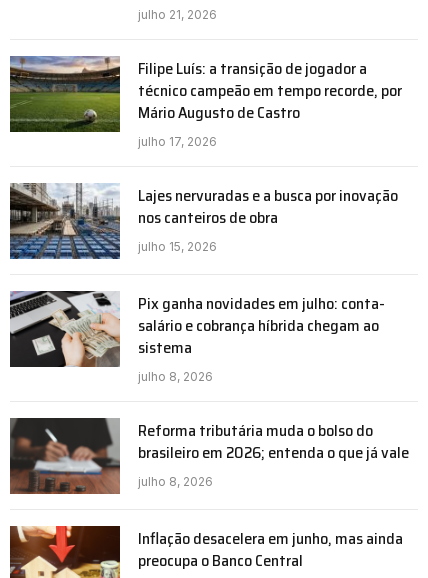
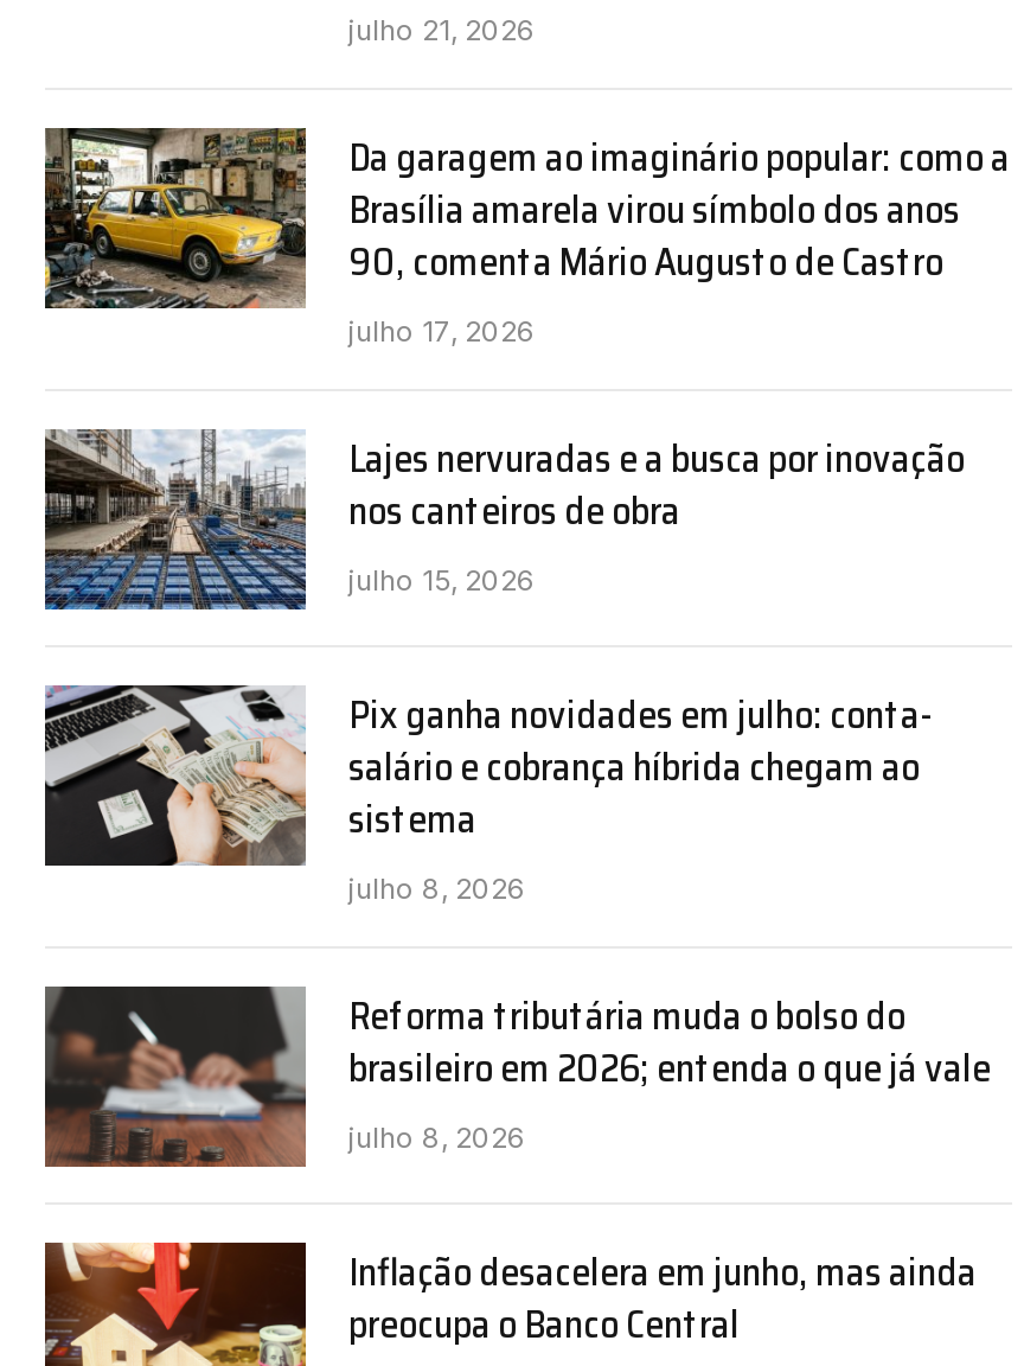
[9,55,402,133] [image] | Filipe Luís: a transição de jogador a | técnico campeão em tempo recorde, por | Mário Augusto de Castro -> [43,126,1010,311] [image] | Da garagem ao imaginário popular: como a | Brasília amarela virou símbolo dos anos | 90, comenta Mário Augusto de Castro

